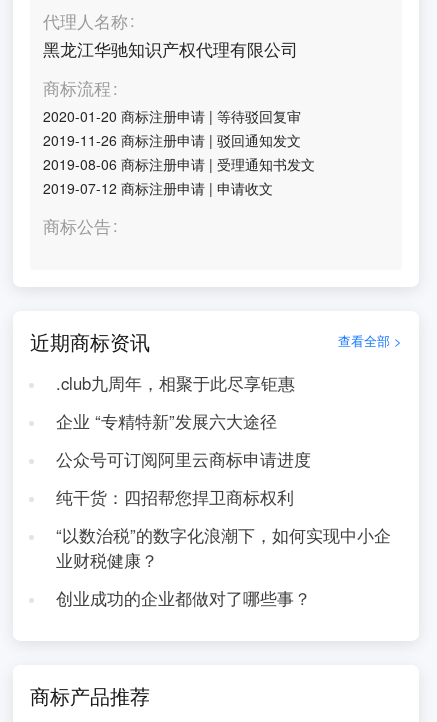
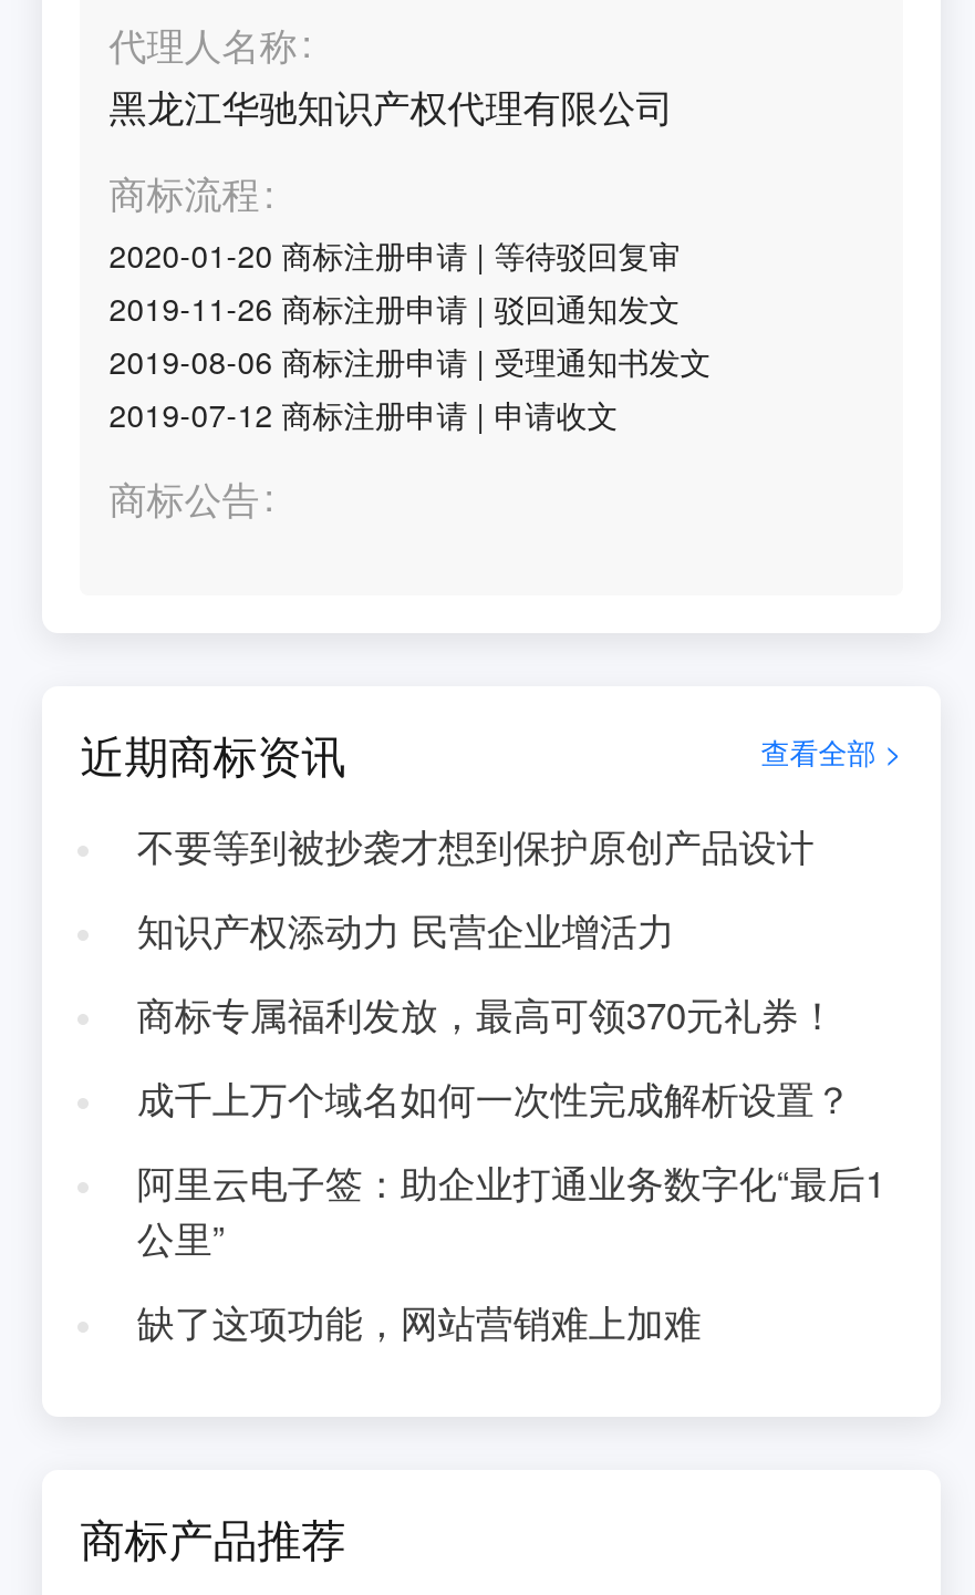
[56,371,295,395] .club九周年，相聚于此尽享钜惠 -> [137,819,814,872] 不要等到被抄袭才想到保护原创产品设计
[56,409,277,433] 企业 “专精特新”发展六大途径 -> [137,903,675,956] 知识产权添动力 民营企业增活力
[56,447,311,471] 公众号可订阅阿里云商标申请进度 -> [137,987,836,1040] 商标专属福利发放，最高可领370元礼券！
[56,485,294,509] 纯干货：四招帮您捍卫商标权利 -> [137,1071,852,1125] 成千上万个域名如何一次性完成解析设置？
[56,523,391,572] “以数治税”的数字化浪潮下，如何实现中小企 | 业财税健康？ -> [137,1155,885,1264] 阿里云电子签：助企业打通业务数字化“最后1 | 公里”
[56,586,311,610] 创业成功的企业都做对了哪些事？ -> [137,1295,701,1348] 缺了这项功能，网站营销难上加难

